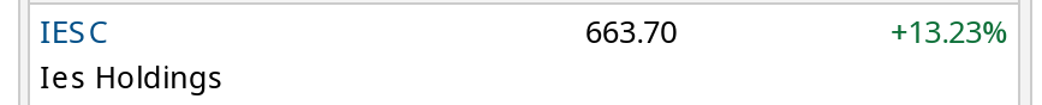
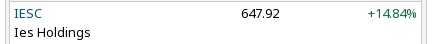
[586,10,677,52] 663.70 -> [241,4,279,22] 647.92
[891,10,1009,52] +13.23% -> [368,4,417,22] +14.84%

